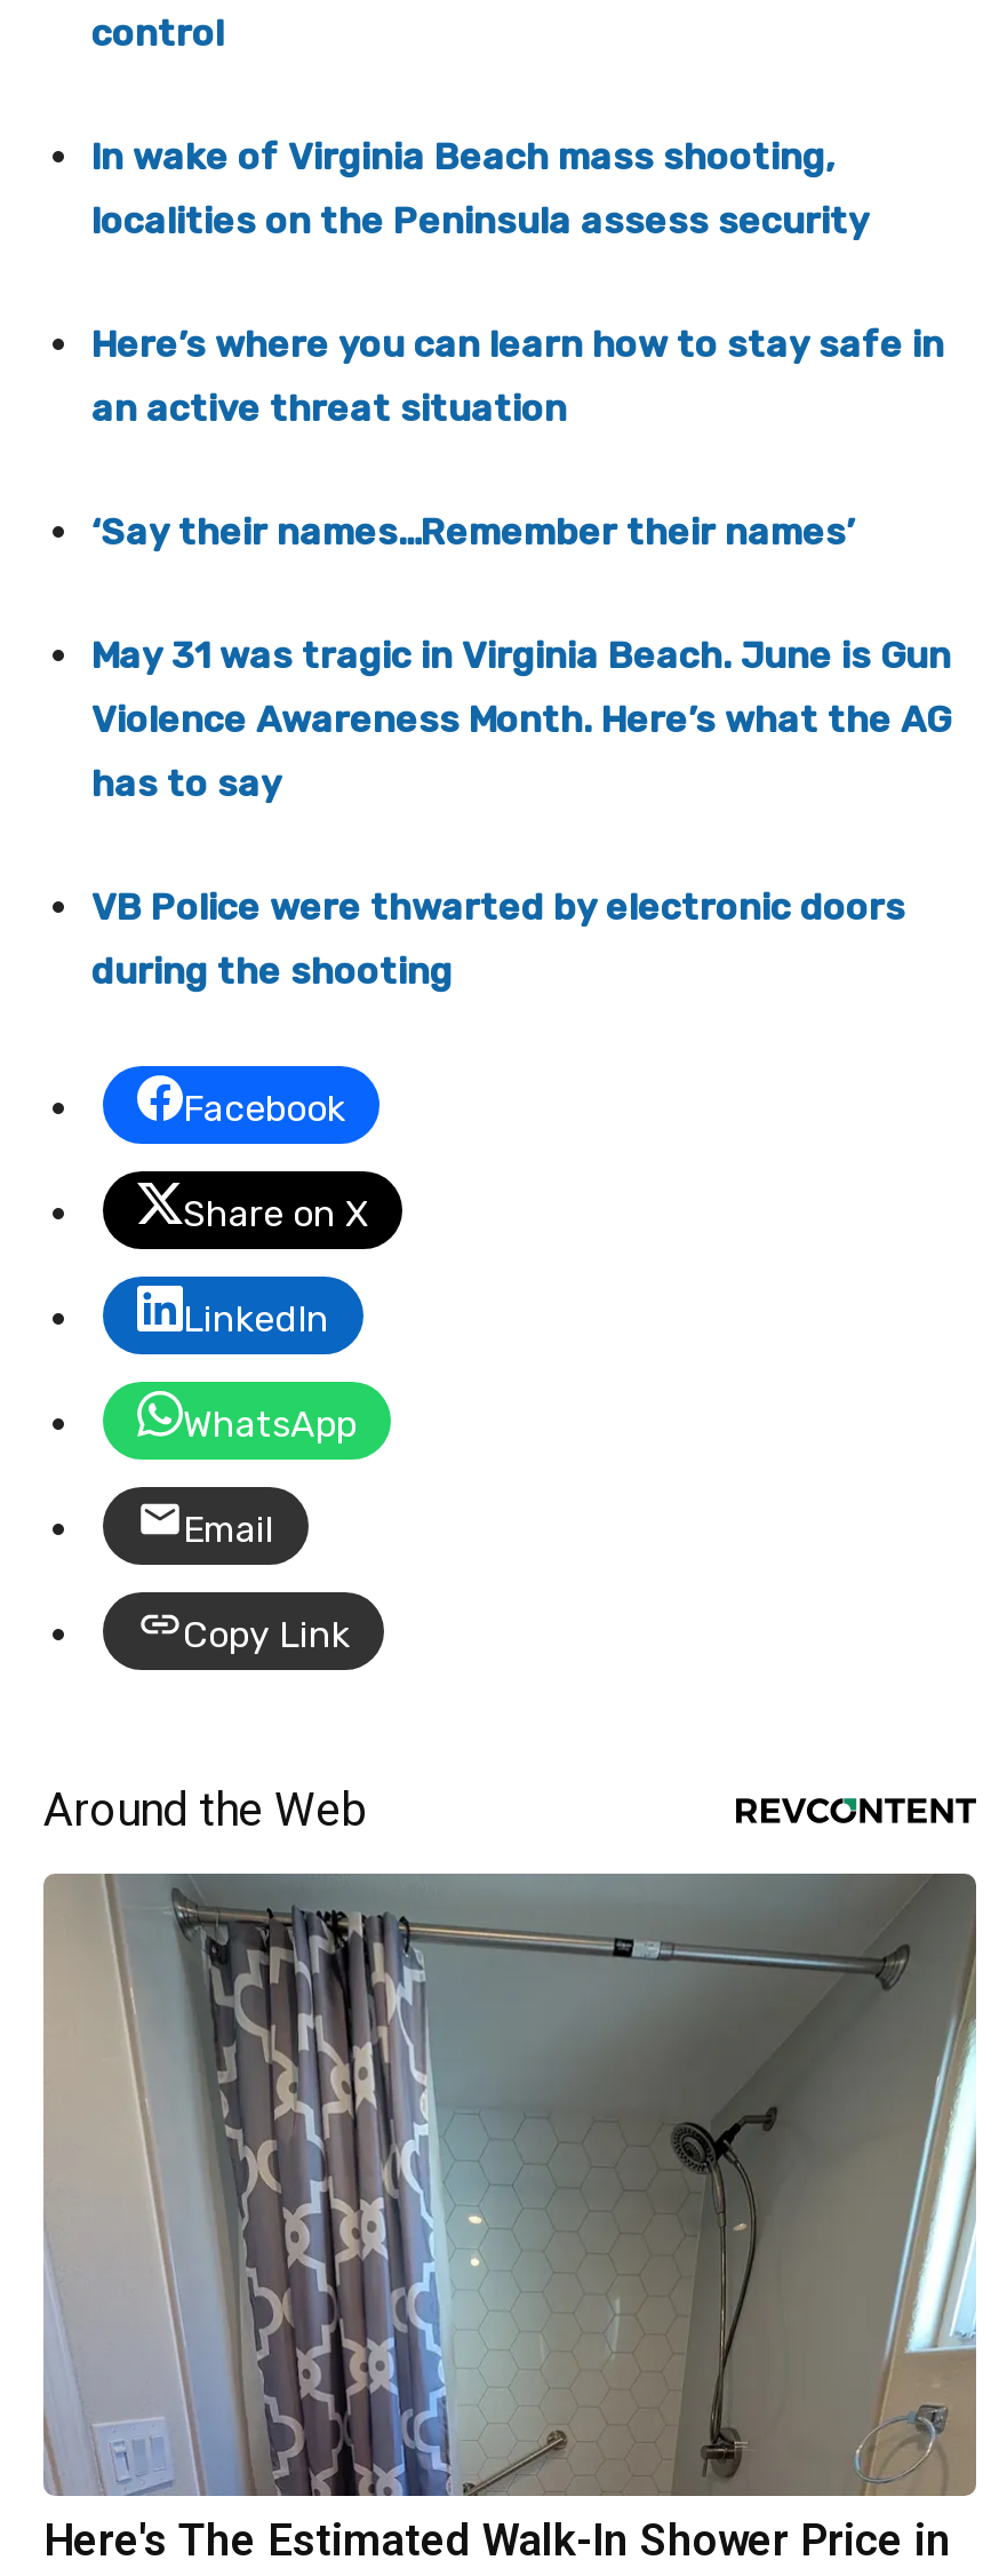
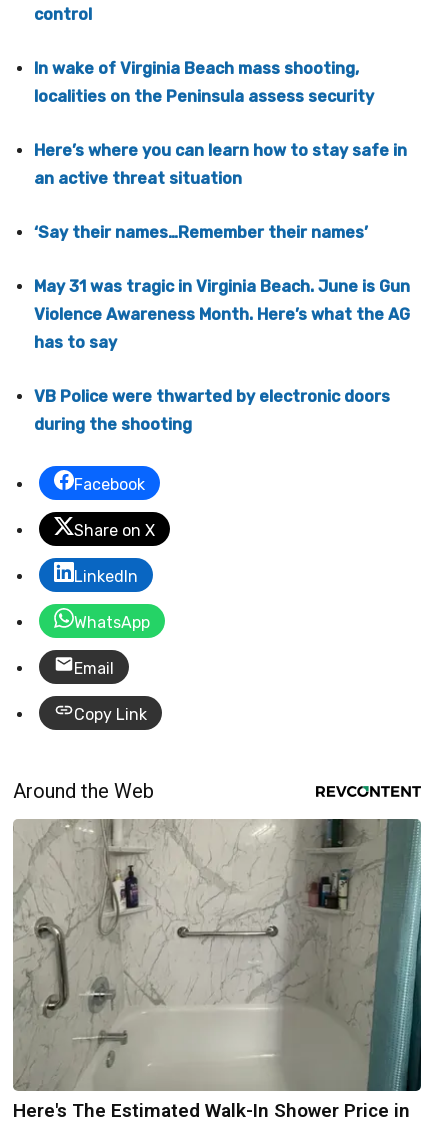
[43,1874,978,2498] [image] -> [13,819,422,1092] [image]

